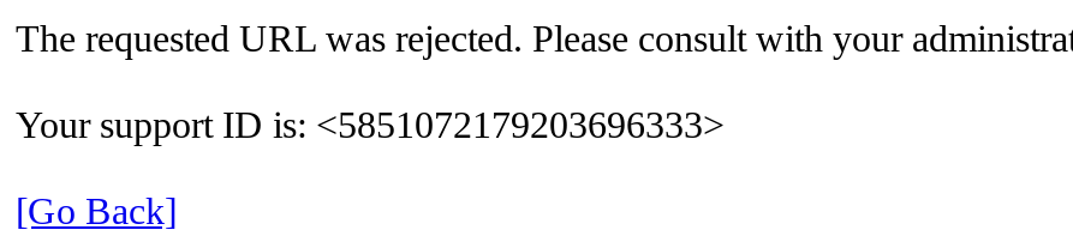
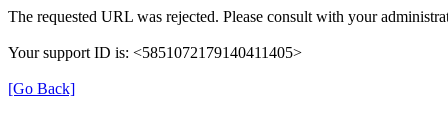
[16,104,725,145] Your support ID is: <5851072179203696333> -> [8,44,302,61] Your support ID is: <5851072179140411405>

